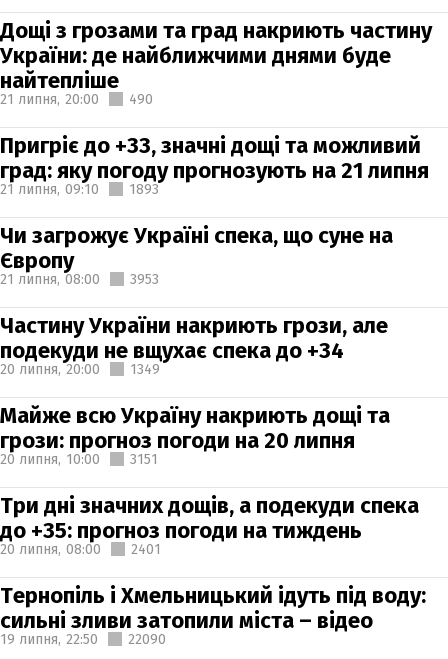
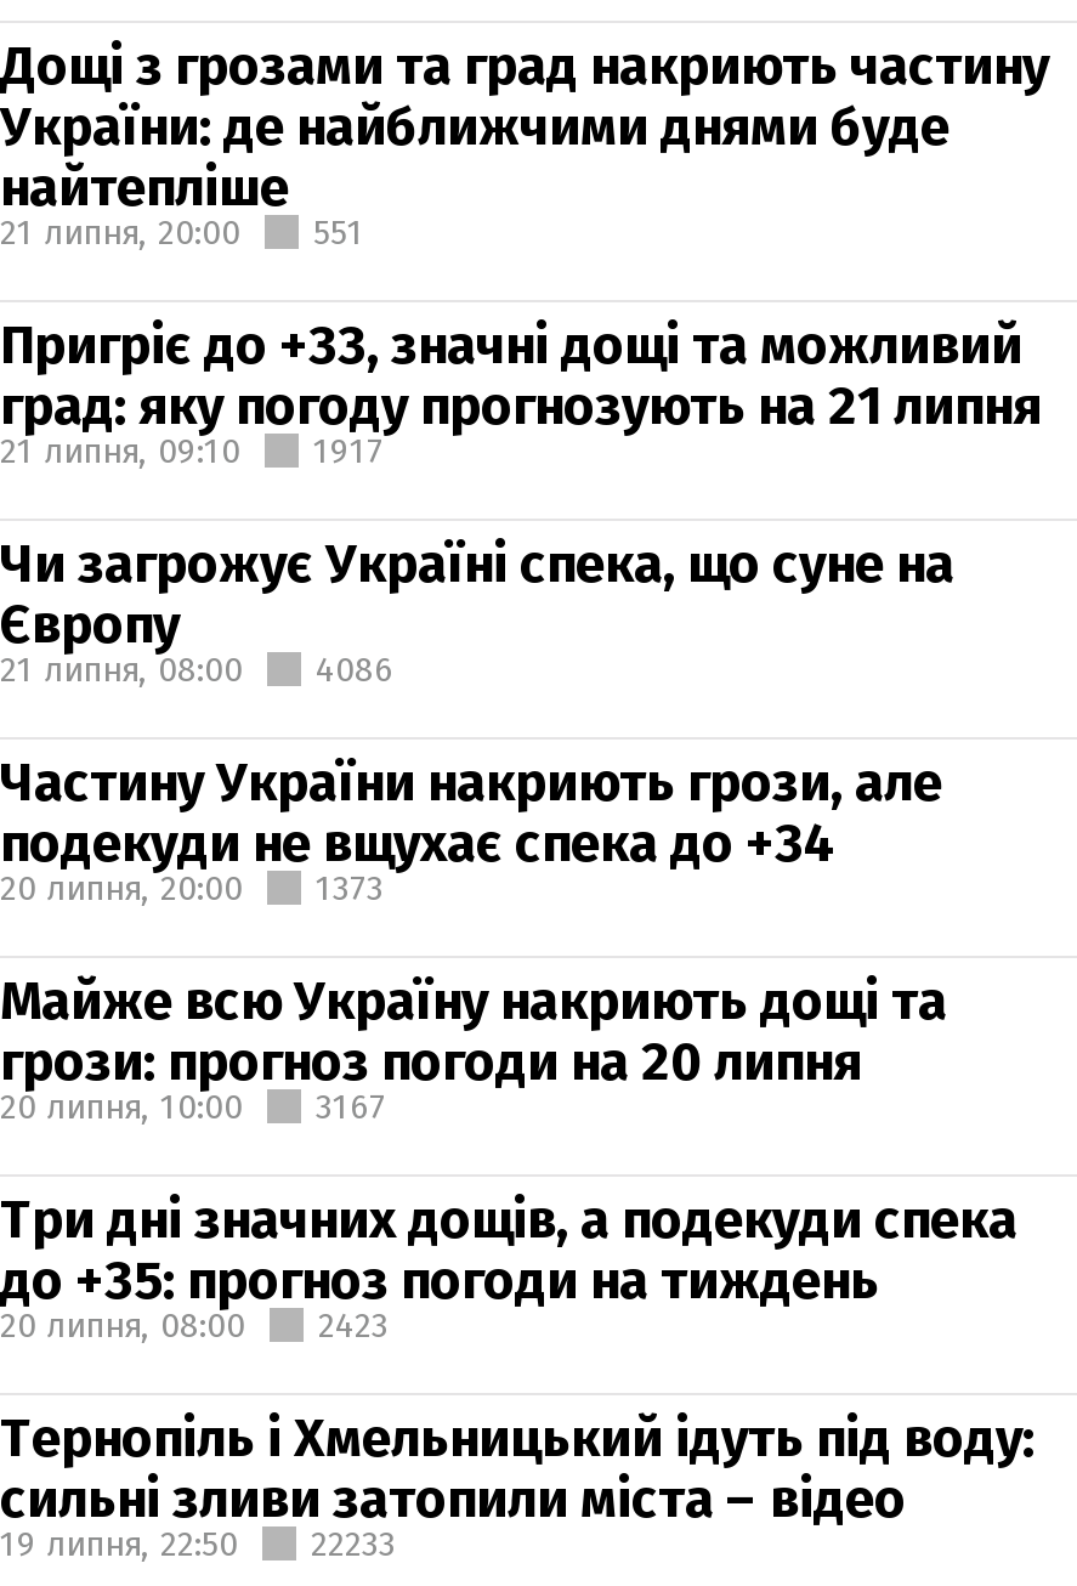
[0,90,153,107] 21 липня, 20:00 490 -> [0,211,364,253] 21 липня, 20:00 551
[129,180,159,197] 1893 -> [313,430,384,471] 1917
[0,270,159,287] 21 липня, 08:00 3953 -> [0,648,393,690] 21 липня, 08:00 4086
[0,360,160,377] 20 липня, 20:00 1349 -> [0,867,384,908] 20 липня, 20:00 1373
[0,450,158,467] 20 липня, 10:00 3151 -> [0,1086,386,1127] 20 липня, 10:00 3167
[0,540,161,557] 20 липня, 08:00 2401 -> [0,1304,389,1346] 20 липня, 08:00 2423
[0,630,166,647] 19 липня, 22:50 22090 -> [0,1523,396,1564] 19 липня, 22:50 22233

